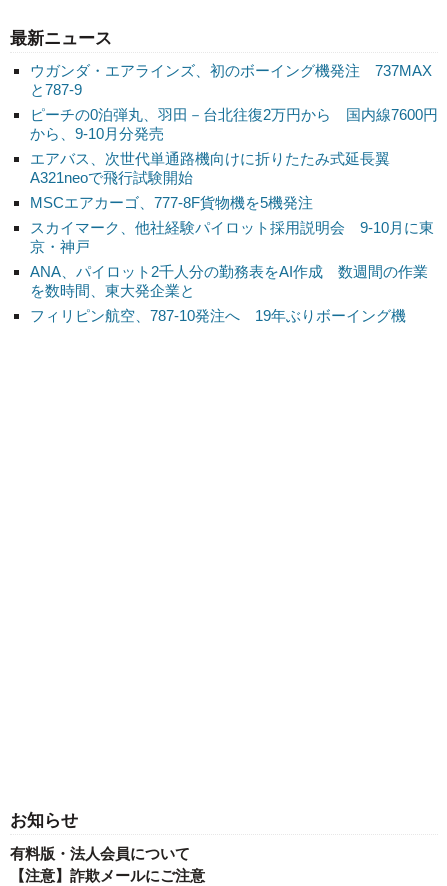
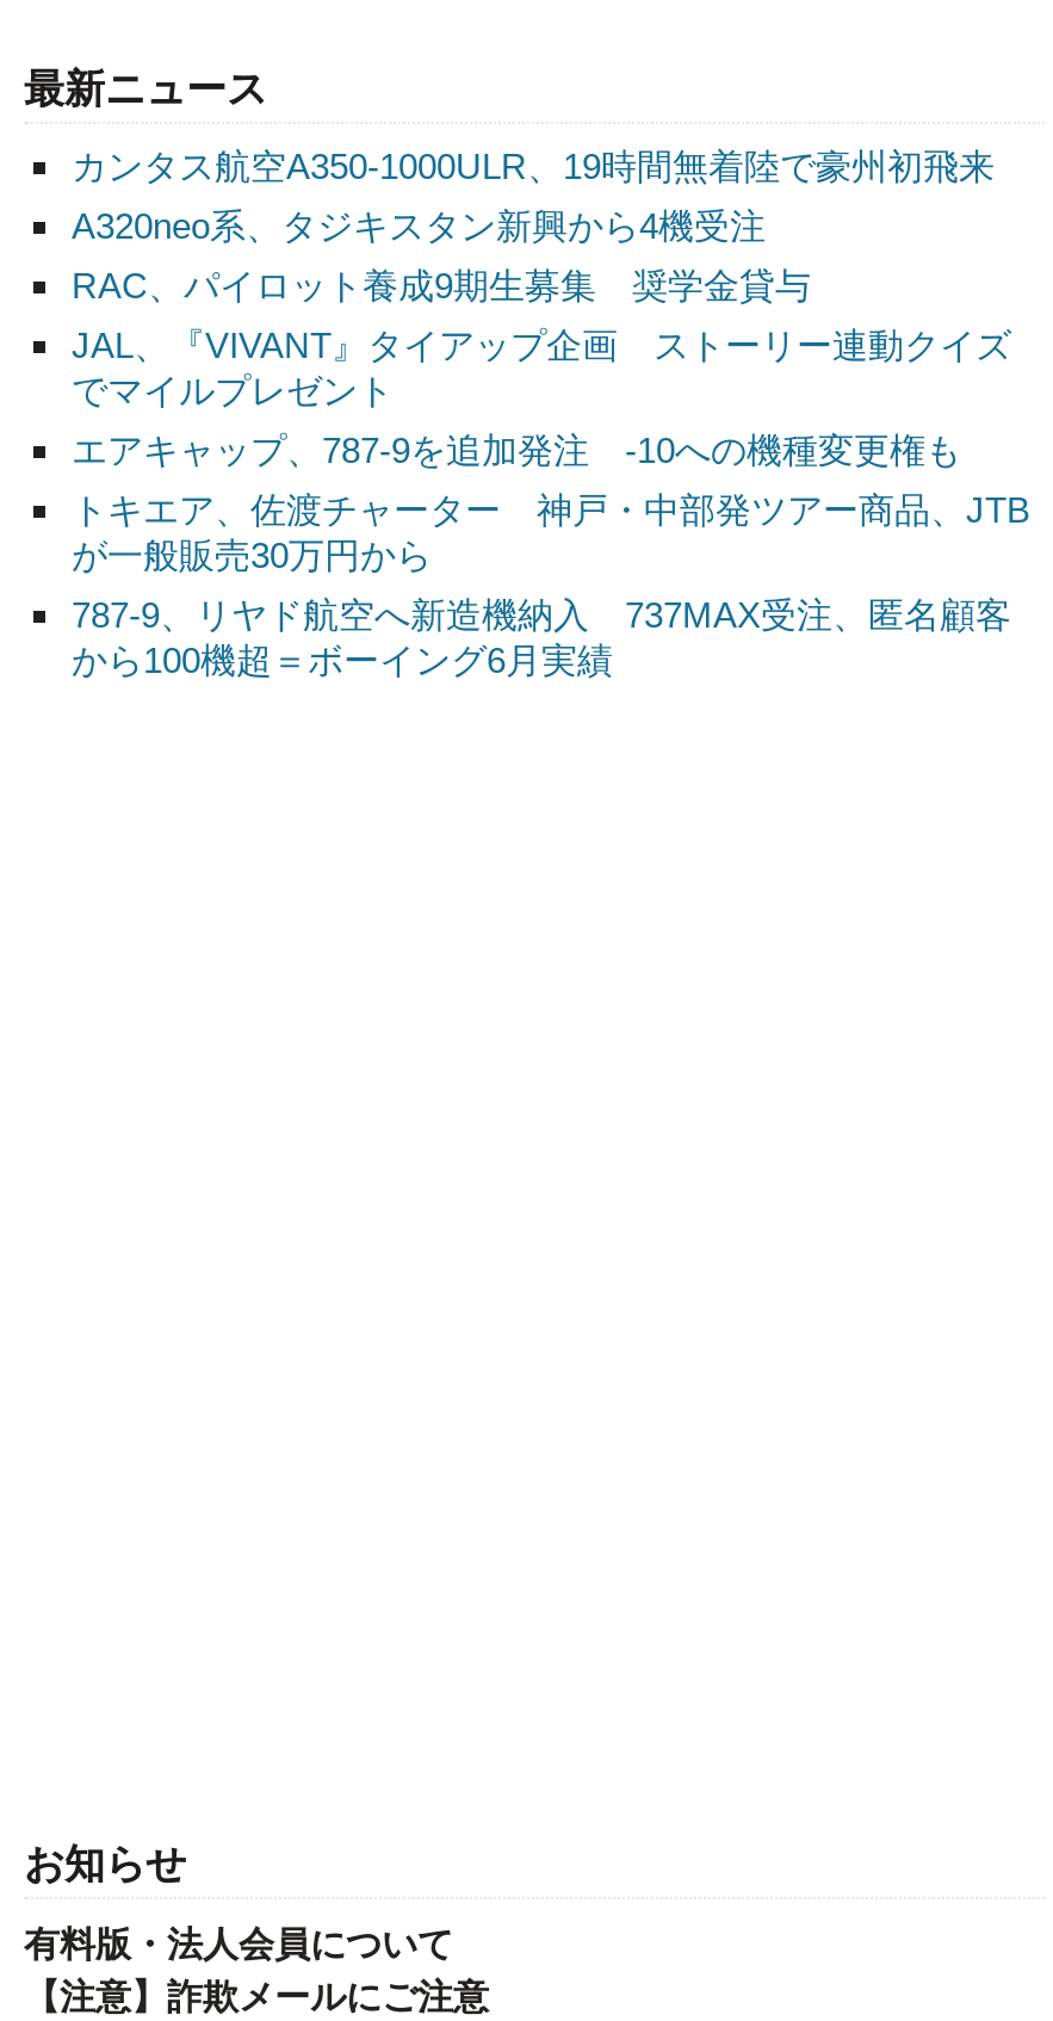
[30,61,432,97] ウガンダ・エアラインズ、初のボーイング機発注 737MAX | と787-9 -> [72,144,995,185] カンタス航空A350-1000ULR、19時間無着陸で豪州初飛来
[30,105,438,141] ピーチの0泊弾丸、羽田－台北往復2万円から 国内線7600円 | から、9-10月分発売 -> [72,204,766,245] A320neo系、タジキスタン新興から4機受注
[30,149,405,185] エアバス、次世代単通路機向けに折りたたみ式延長翼 | A321neoで飛行試験開始 -> [72,264,811,304] RAC、パイロット養成9期生募集 奨学金貸与
[30,193,313,210] MSCエアカーゴ、777-8F貨物機を5機発注 -> [72,323,1011,409] JAL、『VIVANT』タイアップ企画 ストーリー連動クイズ | でマイルプレゼント
[30,218,434,254] スカイマーク、他社経験パイロット採用説明会 9-10月に東 | 京・神戸 -> [72,428,961,469] エアキャップ、787-9を追加発注 -10への機種変更権も
[30,262,428,298] ANA、パイロット2千人分の勤務表をAI作成 数週間の作業 | を数時間、東大発企業と -> [72,488,1030,574] トキエア、佐渡チャーター 神戸・中部発ツアー商品、JTB | が一般販売30万円から
[30,306,406,323] フィリピン航空、787-10発注へ 19年ぶりボーイング機 -> [72,593,1011,679] 787-9、リヤド航空へ新造機納入 737MAX受注、匿名顧客 | から100機超＝ボーイング6月実績

